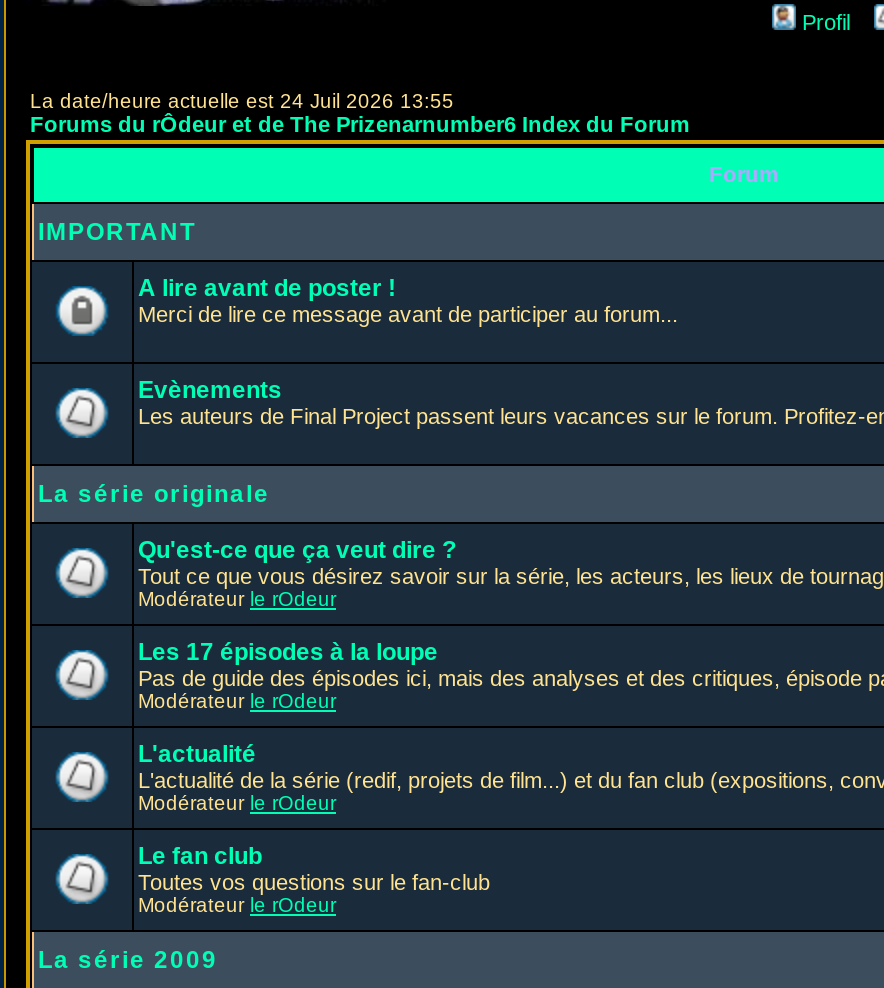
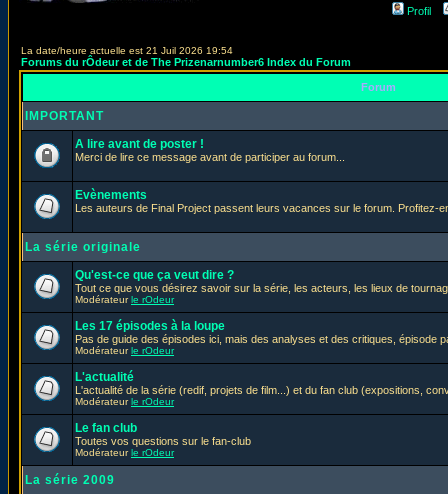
[30,90,454,112] La date/heure actuelle est 24 Juil 2026 13:55 -> [21,45,233,56] La date/heure actuelle est 21 Juil 2026 19:54

